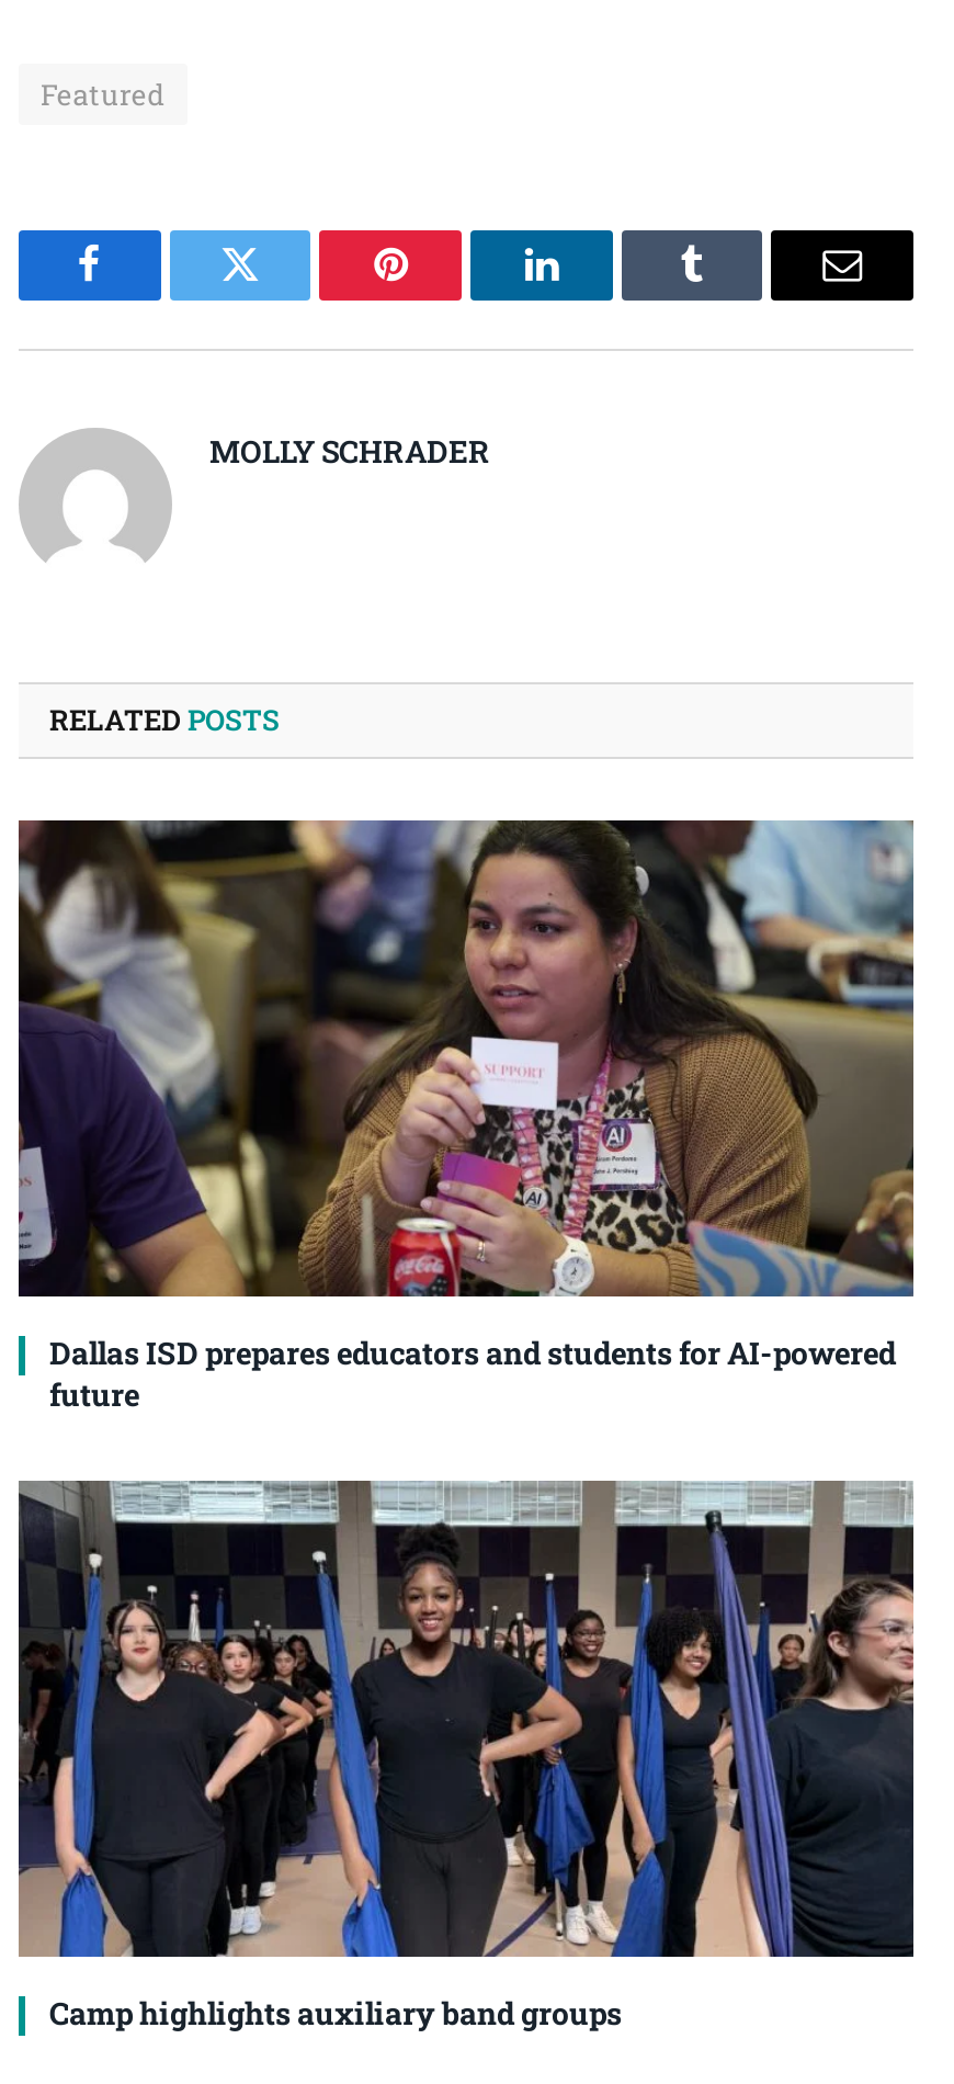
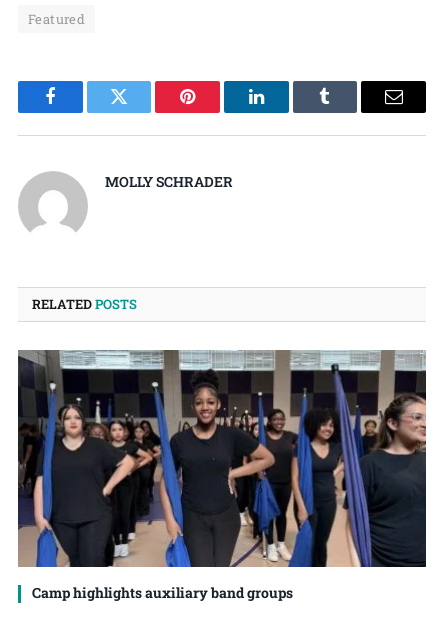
[19,820,916,1416] [image] | Dallas ISD prepares educators and students for AI-powered | future -> none

